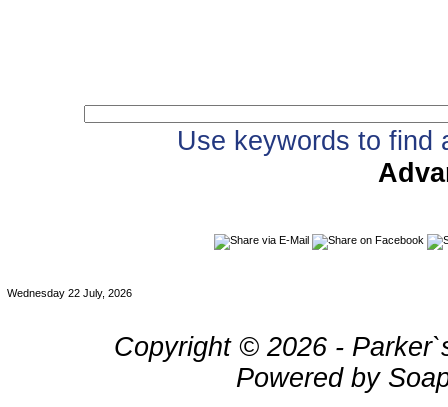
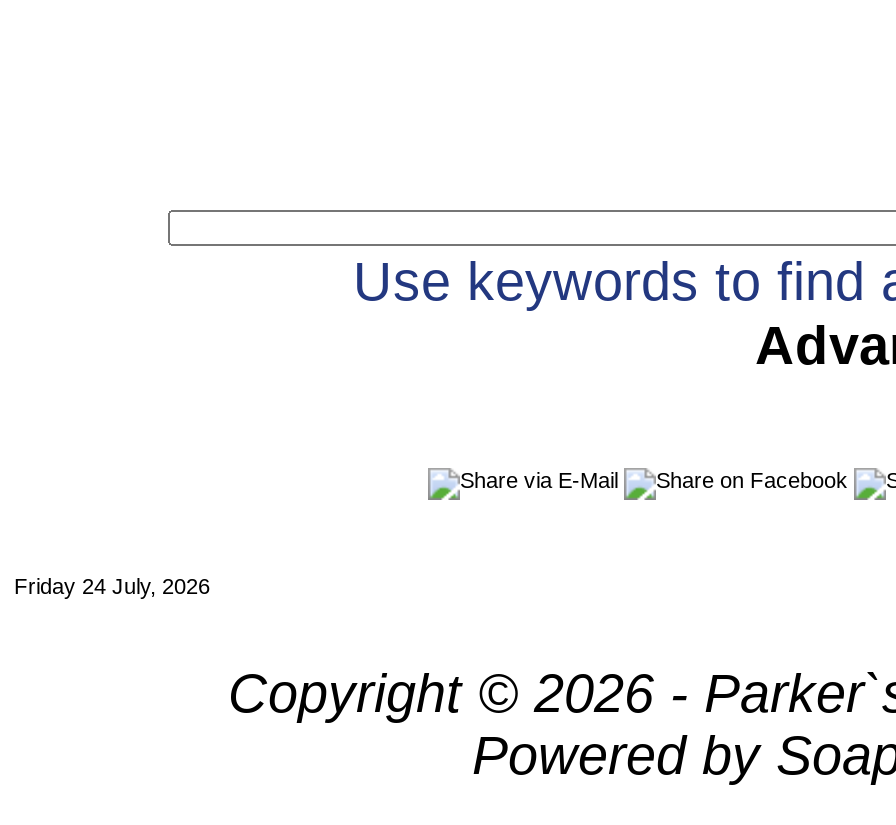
[1,287,138,299] Wednesday 22 July, 2026 -> [2,573,222,597] Friday 24 July, 2026

